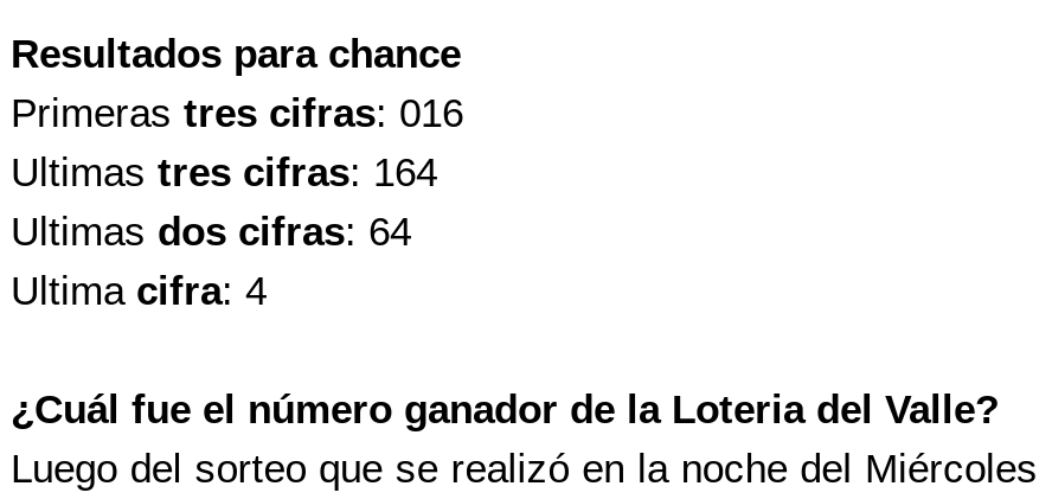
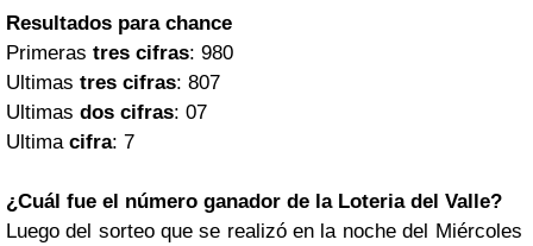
[11,91,463,136] Primeras tres cifras: 016 -> [6,42,233,64] Primeras tres cifras: 980
[11,151,437,196] Ultimas tres cifras: 164 -> [6,71,220,94] Ultimas tres cifras: 807
[11,210,411,255] Ultimas dos cifras: 64 -> [6,101,207,124] Ultimas dos cifras: 07
[11,269,267,314] Ultima cifra: 4 -> [6,131,134,153] Ultima cifra: 7

